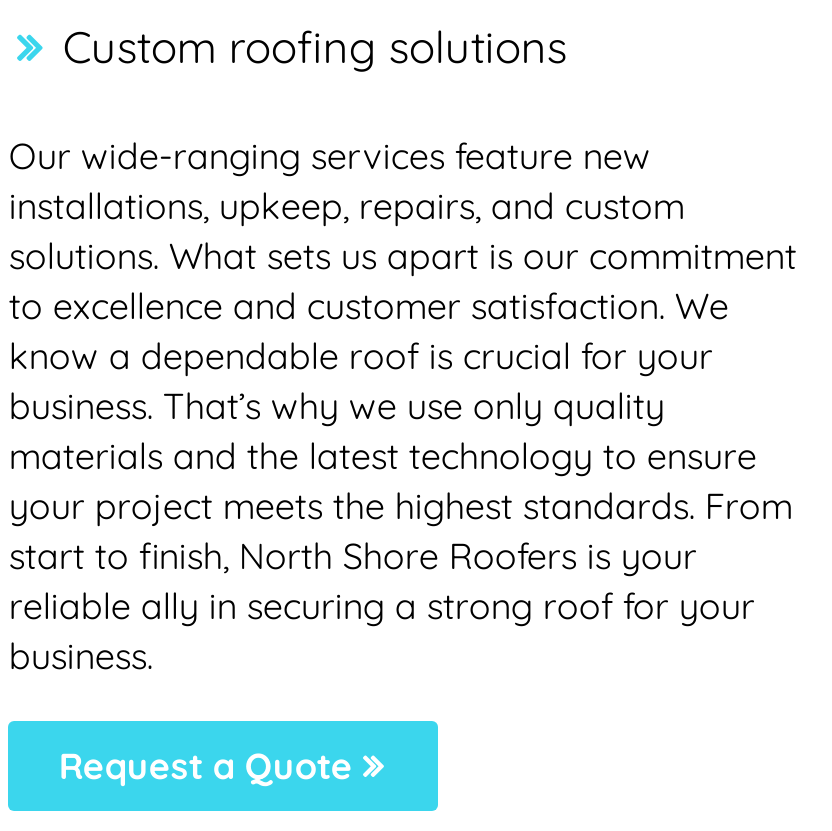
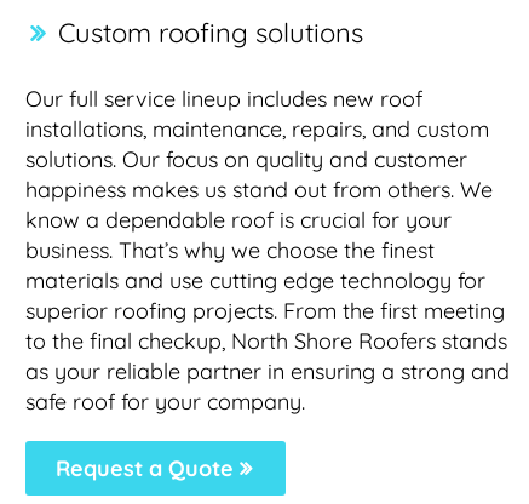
[9,132,797,328] Our wide-ranging services feature new | installations, upkeep, repairs, and custom | solutions. What sets us apart is our commitment | to excellence and customer satisfaction. We -> [26,84,493,203] Our full service lineup includes new roof | installations, maintenance, repairs, and custom | solutions. Our focus on quality and customer | happiness makes us stand out from others. We
[9,382,793,678] business. That’s why we use only quality | materials and the latest technology to ensure | your project meets the highest standards. From | start to finish, North Shore Roofers is your | reliable ally in securing a strong roof for your | business. -> [26,236,510,415] business. That’s why we choose the finest | materials and use cutting edge technology for | superior roofing projects. From the first meeting | to the final checkup, North Shore Roofers stands | as your reliable partner in ensuring a strong and | safe roof for your company.

